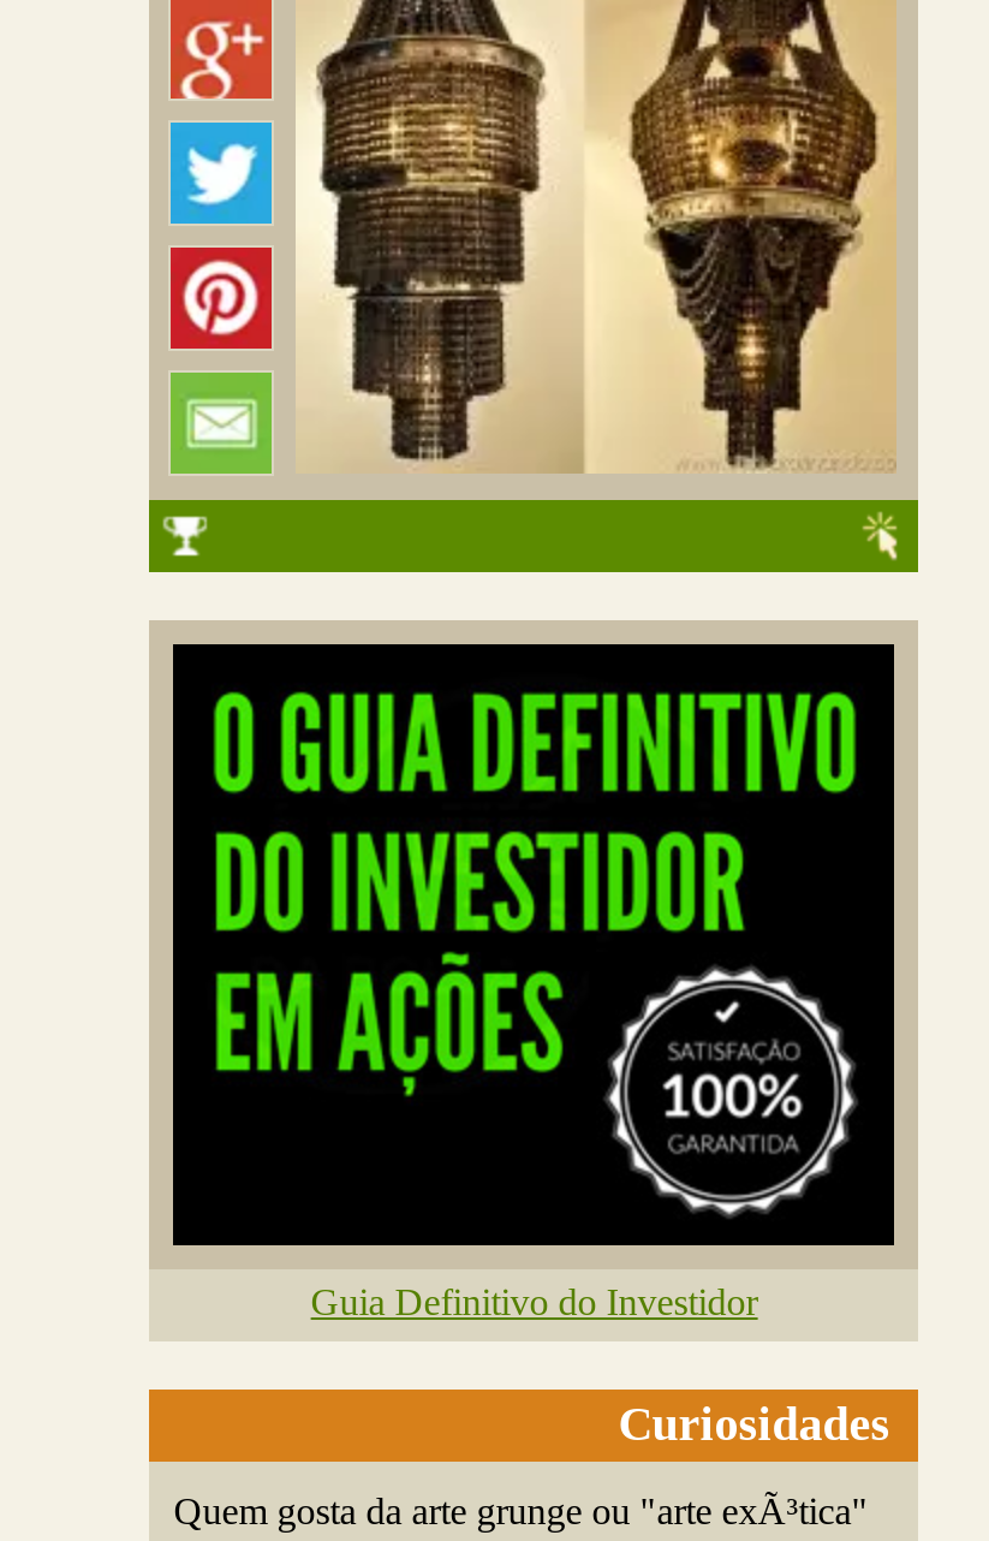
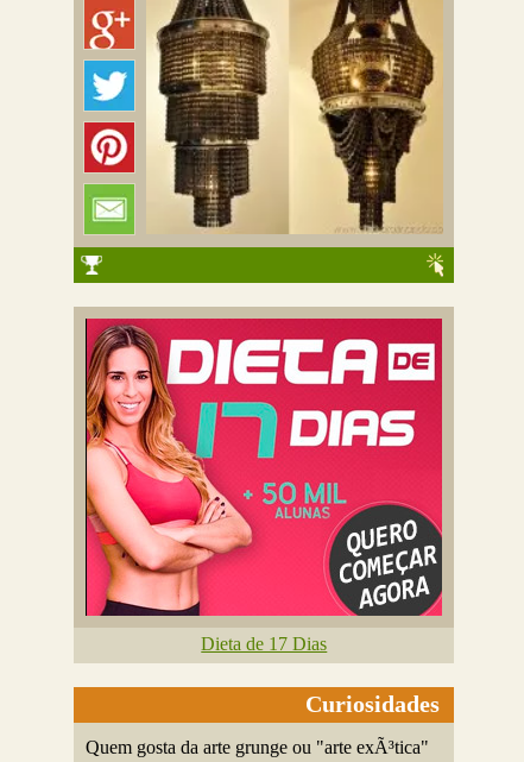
[173,642,896,1322] [image] | Guia Definitivo do Investidor -> [86,317,443,654] [image] | Dieta de 17 Dias

